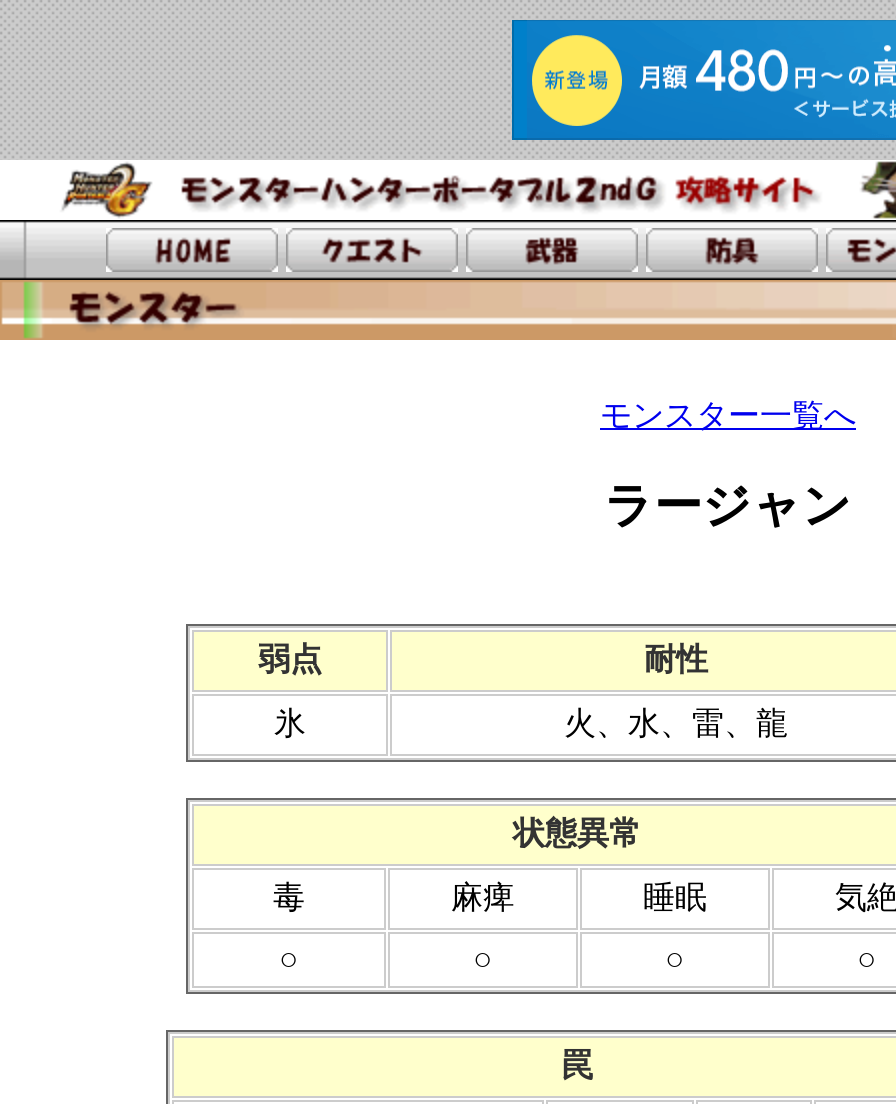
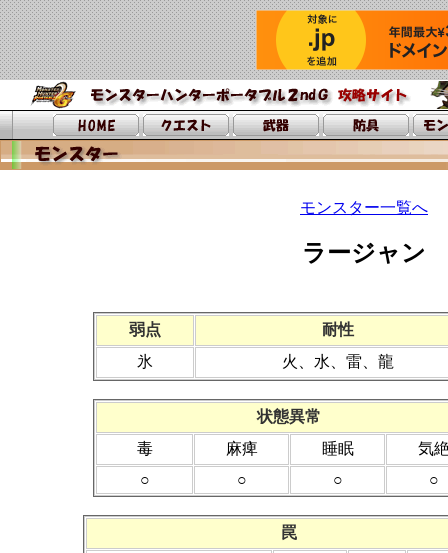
[510,18,890,142] [image] -> [256,9,445,71] [image]

